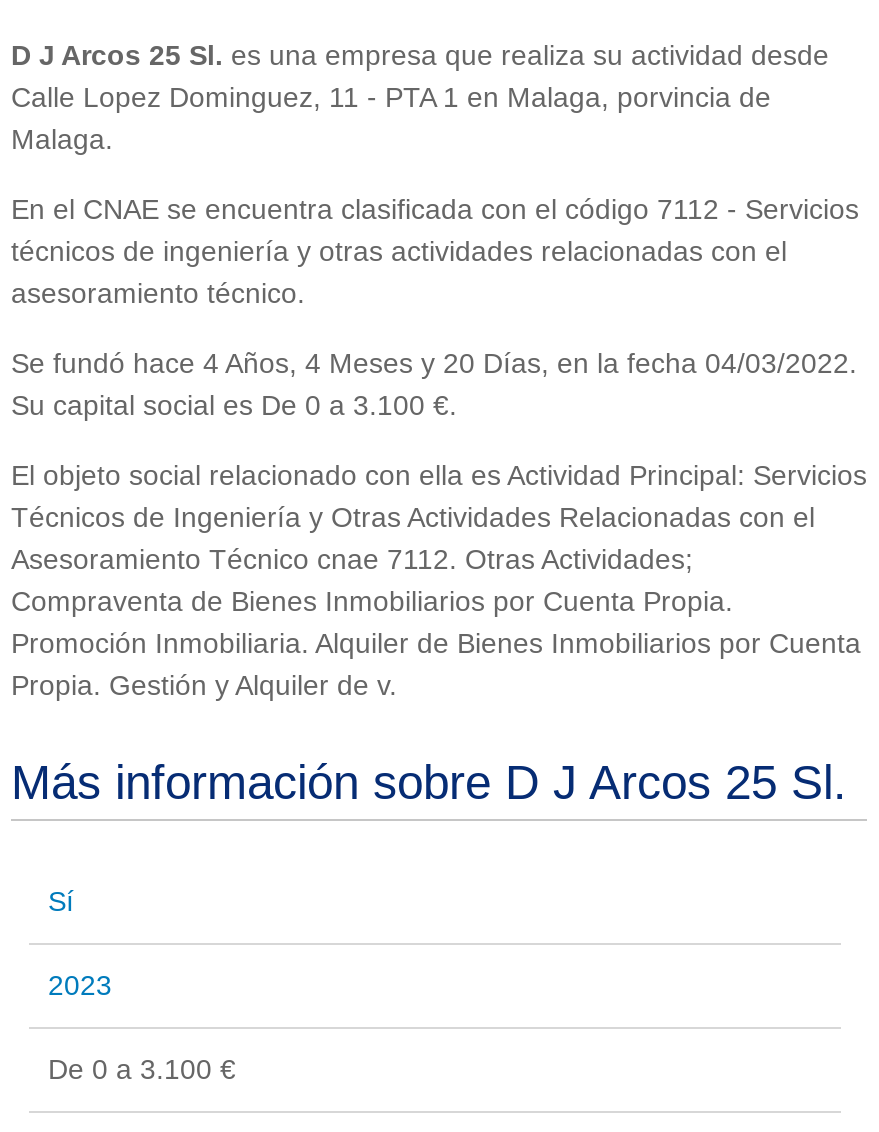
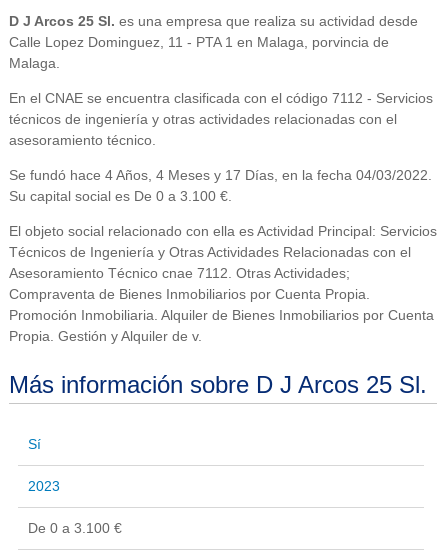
[11,347,857,379] Se fundó hace 4 Años, 4 Meses y 20 Días, en la fecha 04/03/2022. -> [9,167,432,183] Se fundó hace 4 Años, 4 Meses y 17 Días, en la fecha 04/03/2022.

